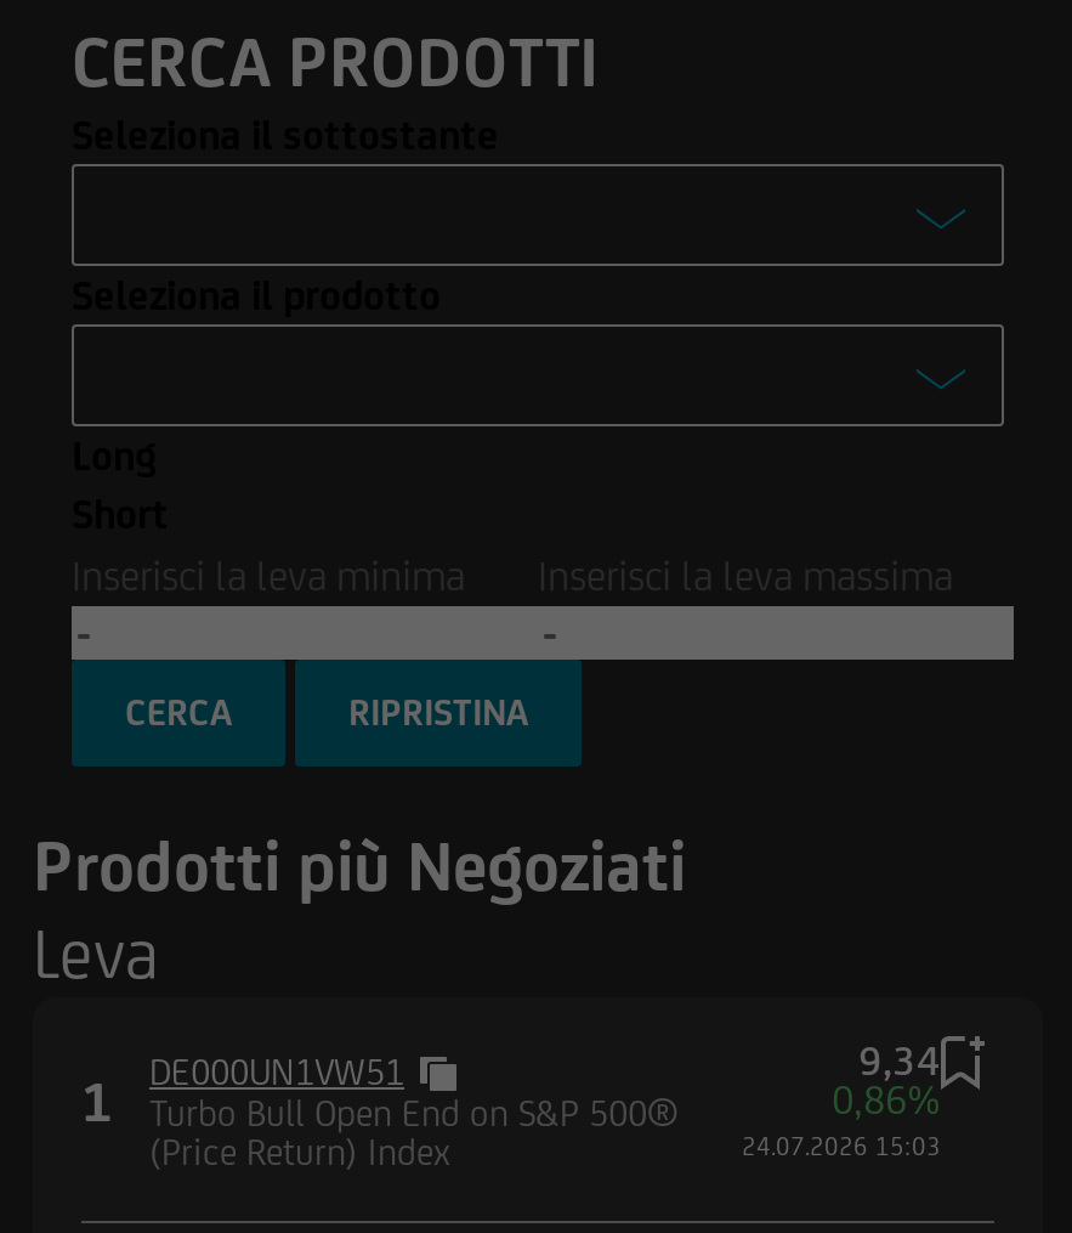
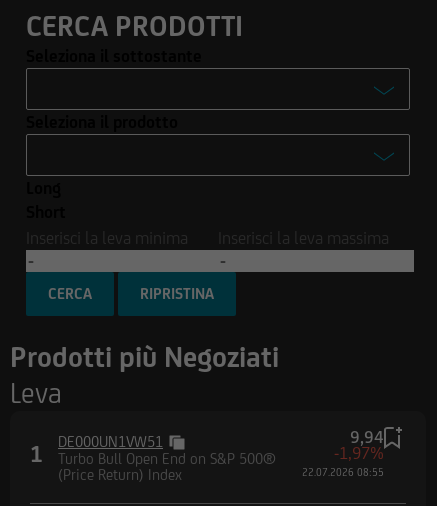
[858,1037,941,1086] 9,34 -> [350,427,384,447] 9,94
[832,1076,941,1124] 0,86% -> [334,443,384,463] -1,97%
[742,1132,941,1161] 24.07.2026 15:03 -> [302,466,384,478] 22.07.2026 08:55

